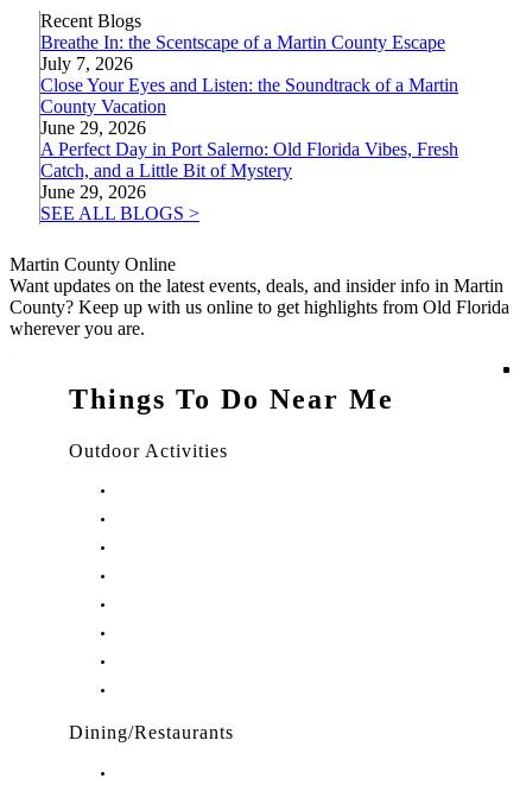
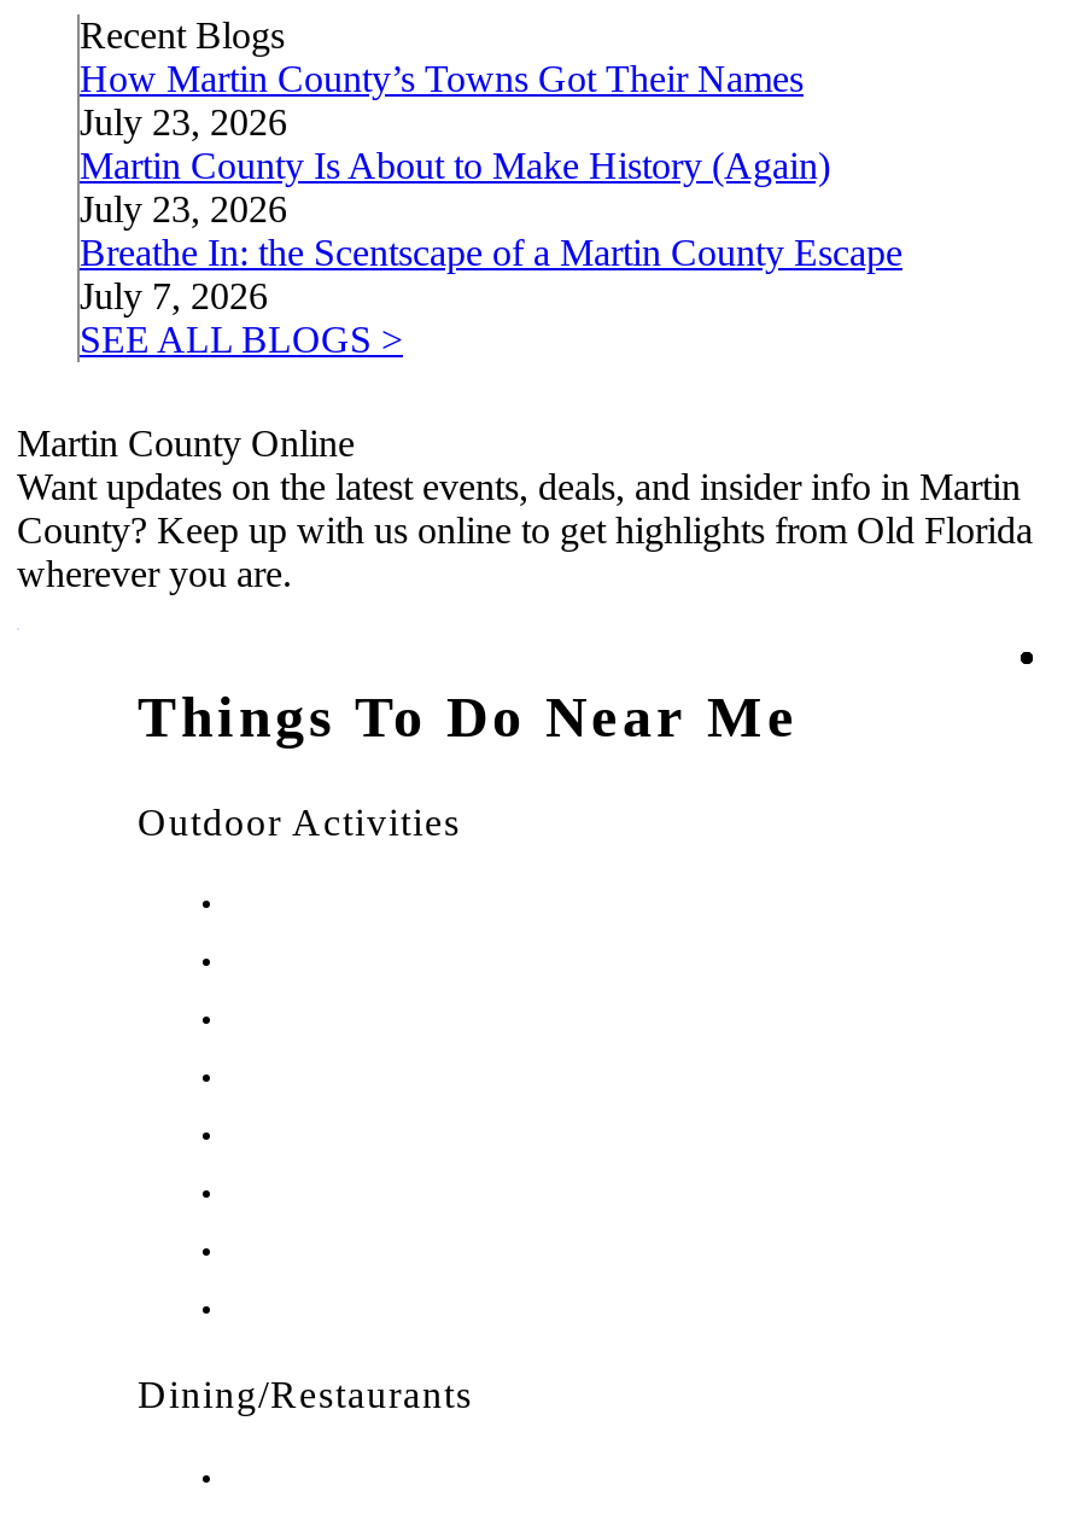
none -> [80,58,830,229] How Martin County’s Towns Got Their Names | July 23, 2026 | Martin County Is About to Make History (Again) | July 23, 2026
moved [40,32,445,74] -> [80,232,902,316]: Breathe In: the Scentscape of a Martin County Escape | July 7, 2026
[40,75,458,202] Close Your Eyes and Listen: the Soundtrack of a Martin | County Vacation | June 29, 2026 | A Perfect Day in Port Salerno: Old Florida Vibes, Fresh | Catch, and a Little Bit of Mystery | June 29, 2026 -> none

